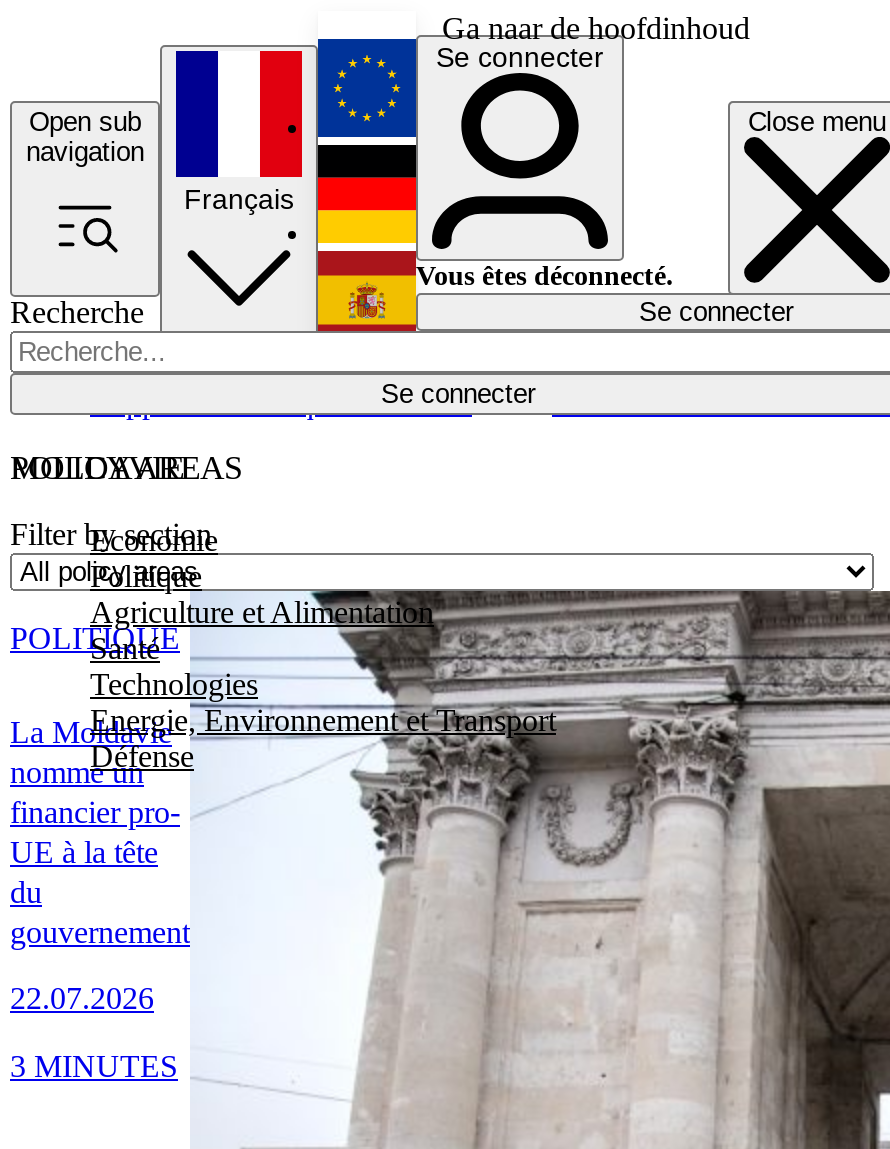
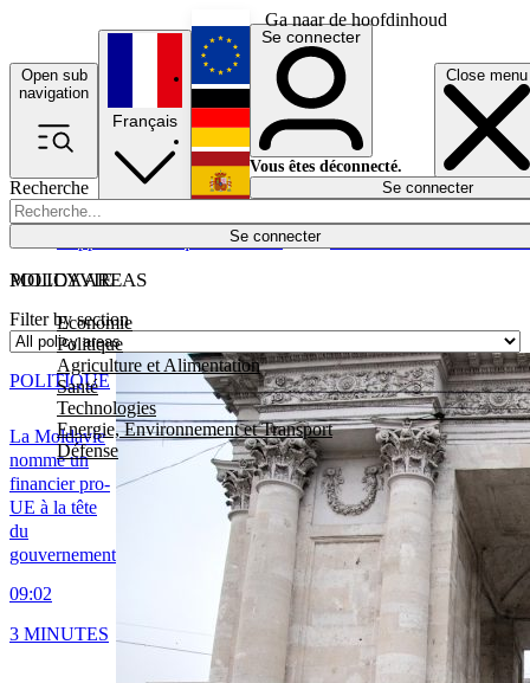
[10,981,154,1015] 22.07.2026 -> [9,583,52,603] 09:02

